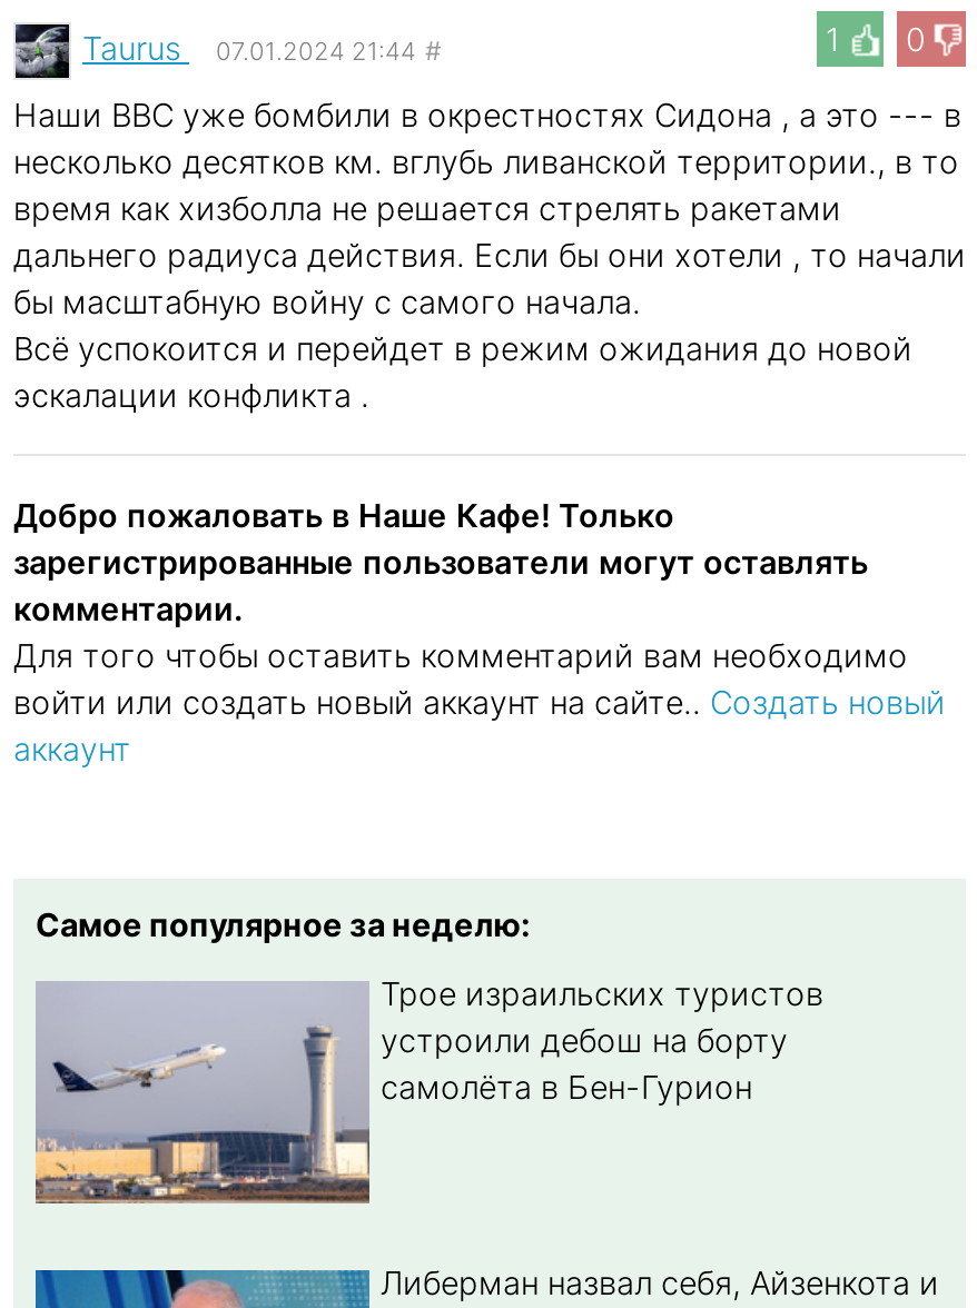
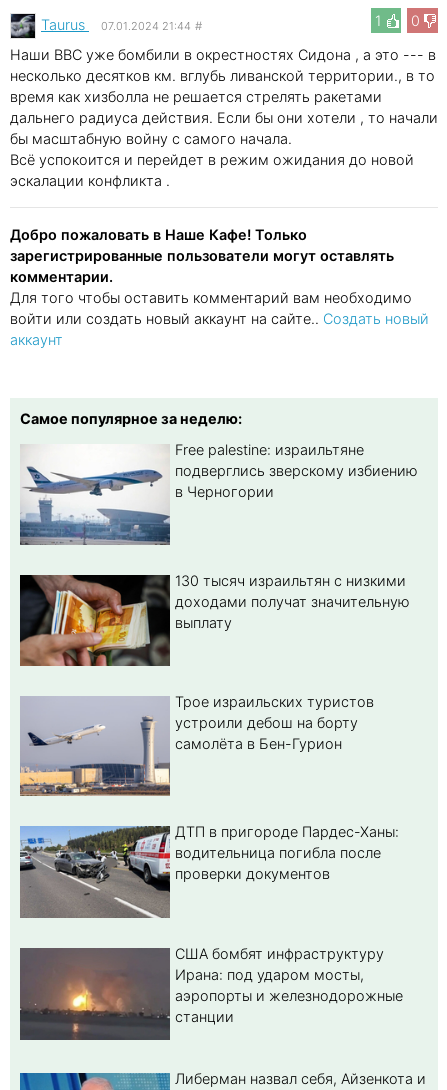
none -> [19,441,418,545] [image] | Free palestine: израильтяне | подверглись зверскому избиению | в Черногории
none -> [19,572,410,667] [image] | 130 тысяч израильтян с низкими | доходами получат значительную | выплату
none -> [19,823,399,919] [image] | ДТП в пригороде Пардес-Ханы: | водительница погибла после | проверки документов
none -> [19,944,403,1043] [image] | США бомбят инфраструктуру | Ирана: под ударом мосты, | аэропорты и железнодорожные | станции

